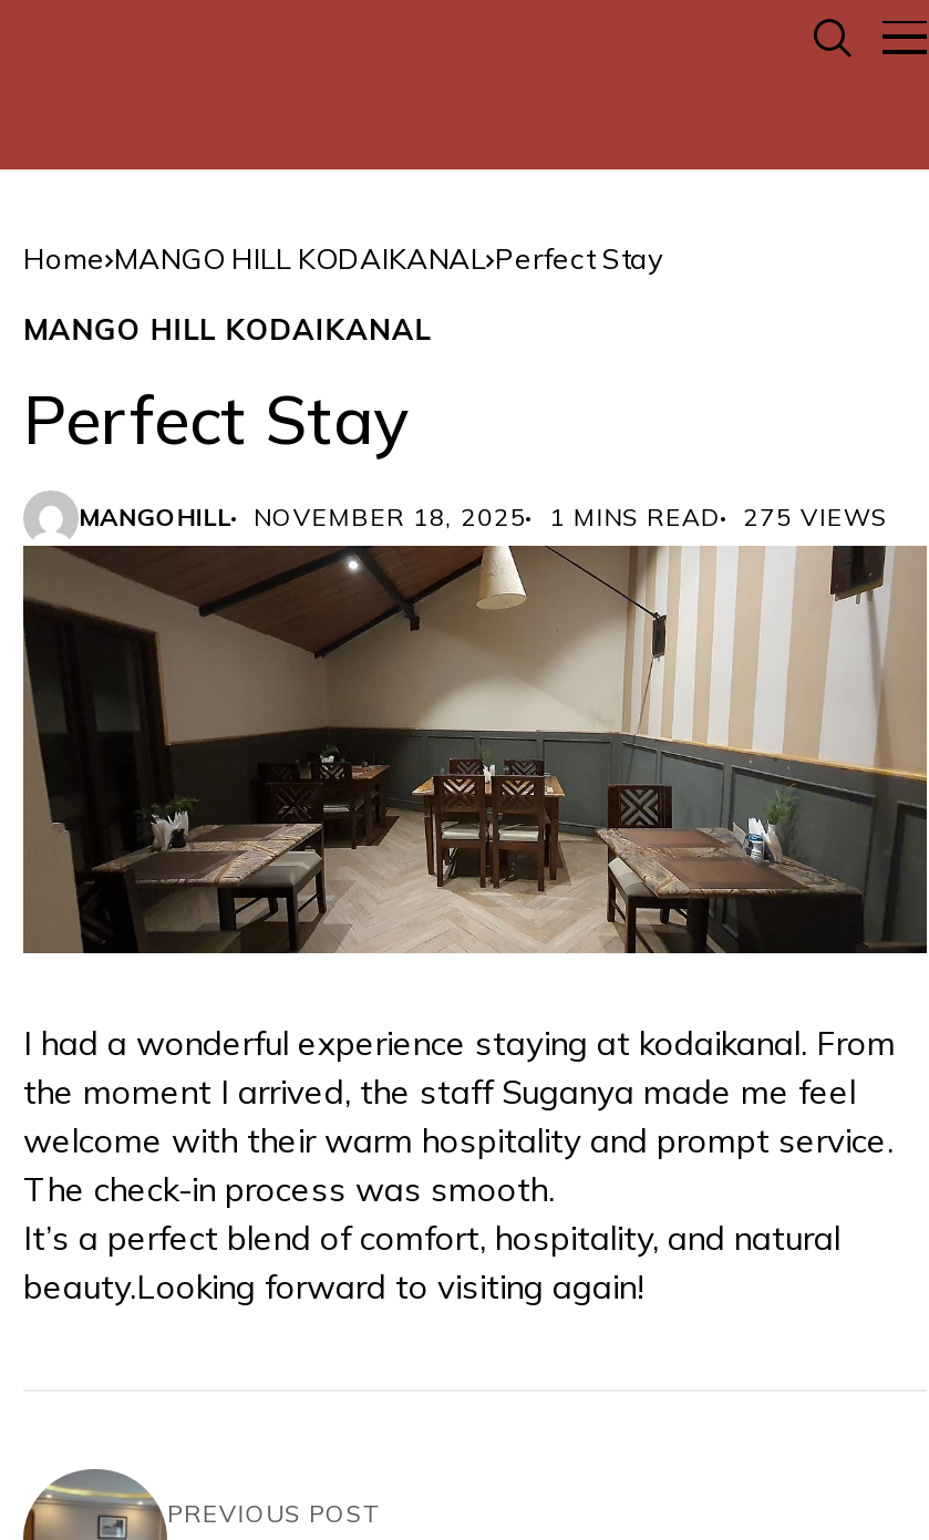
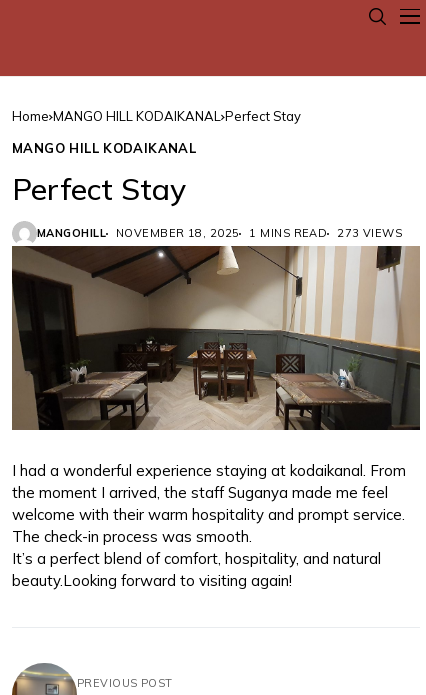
[79,502,888,533] MANGOHILL NOVEMBER 18, 2025 1 MINS READ 275 VIEWS -> [37,226,402,240] MANGOHILL NOVEMBER 18, 2025 1 MINS READ 273 VIEWS

